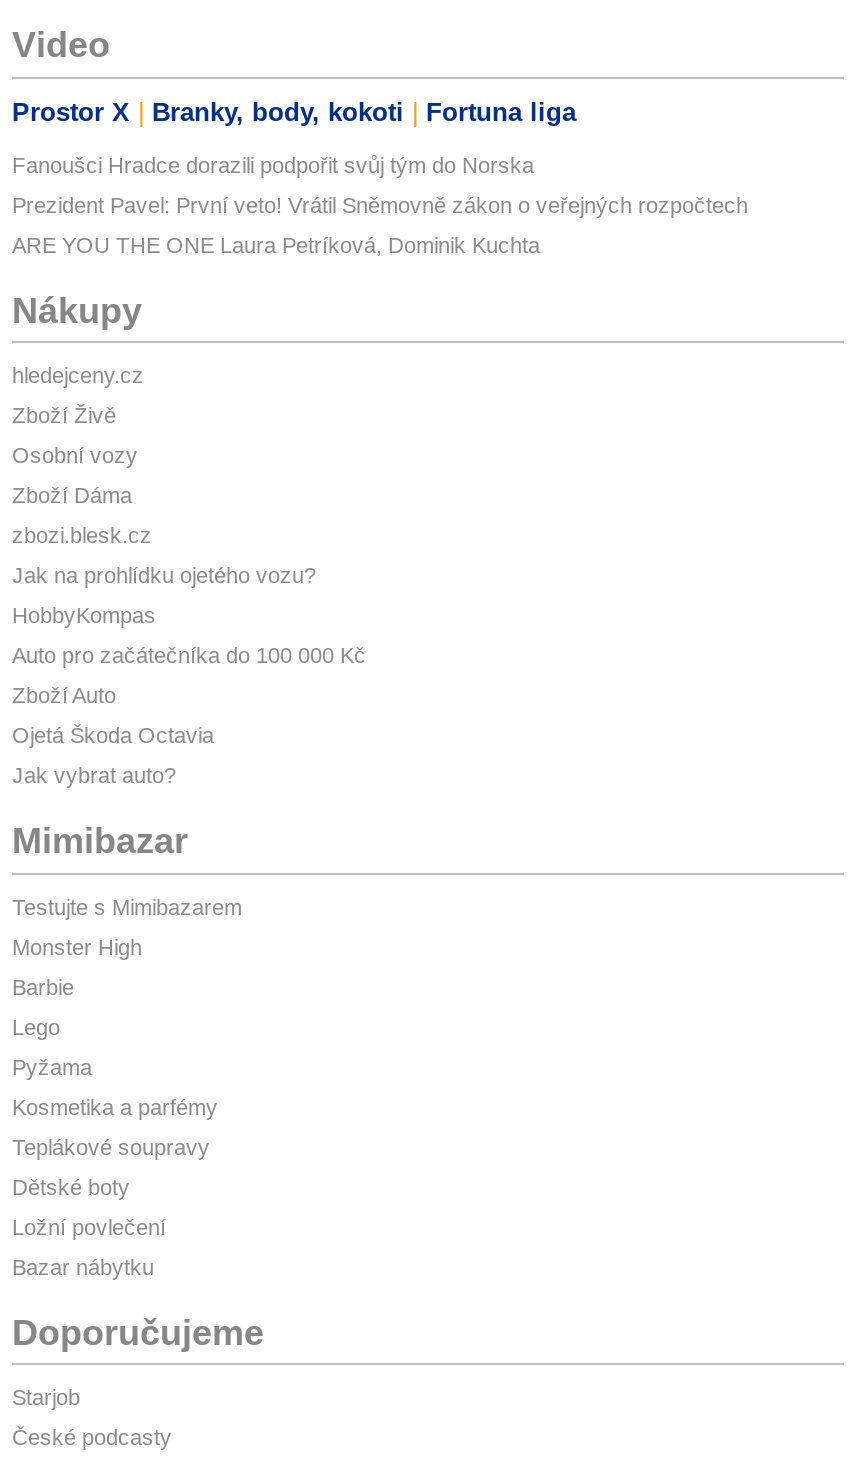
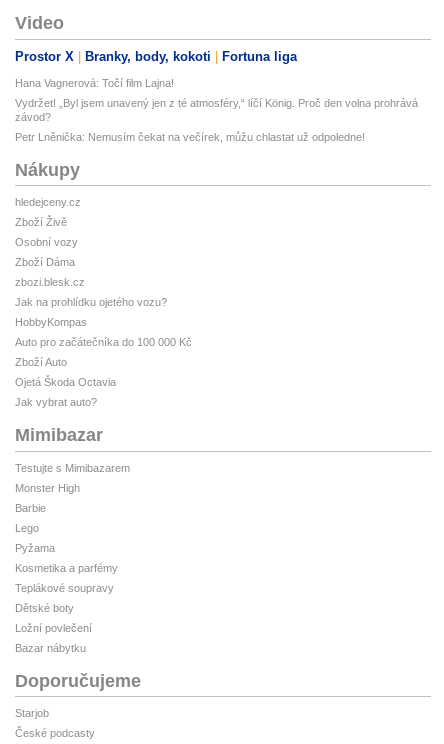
[12,153,534,177] Fanoušci Hradce dorazili podpořit svůj tým do Norska -> [15,77,174,89] Hana Vagnerová: Točí film Lajna!
[12,193,748,217] Prezident Pavel: První veto! Vrátil Sněmovně zákon o veřejných rozpočtech -> [15,97,418,123] Vydržet! „Byl jsem unavený jen z té atmosféry,“ líčí König. Proč den volna prohrává | závod?
[12,233,540,257] ARE YOU THE ONE Laura Petríková, Dominik Kuchta -> [15,131,365,143] Petr Lněnička: Nemusím čekat na večírek, můžu chlastat už odpoledne!

